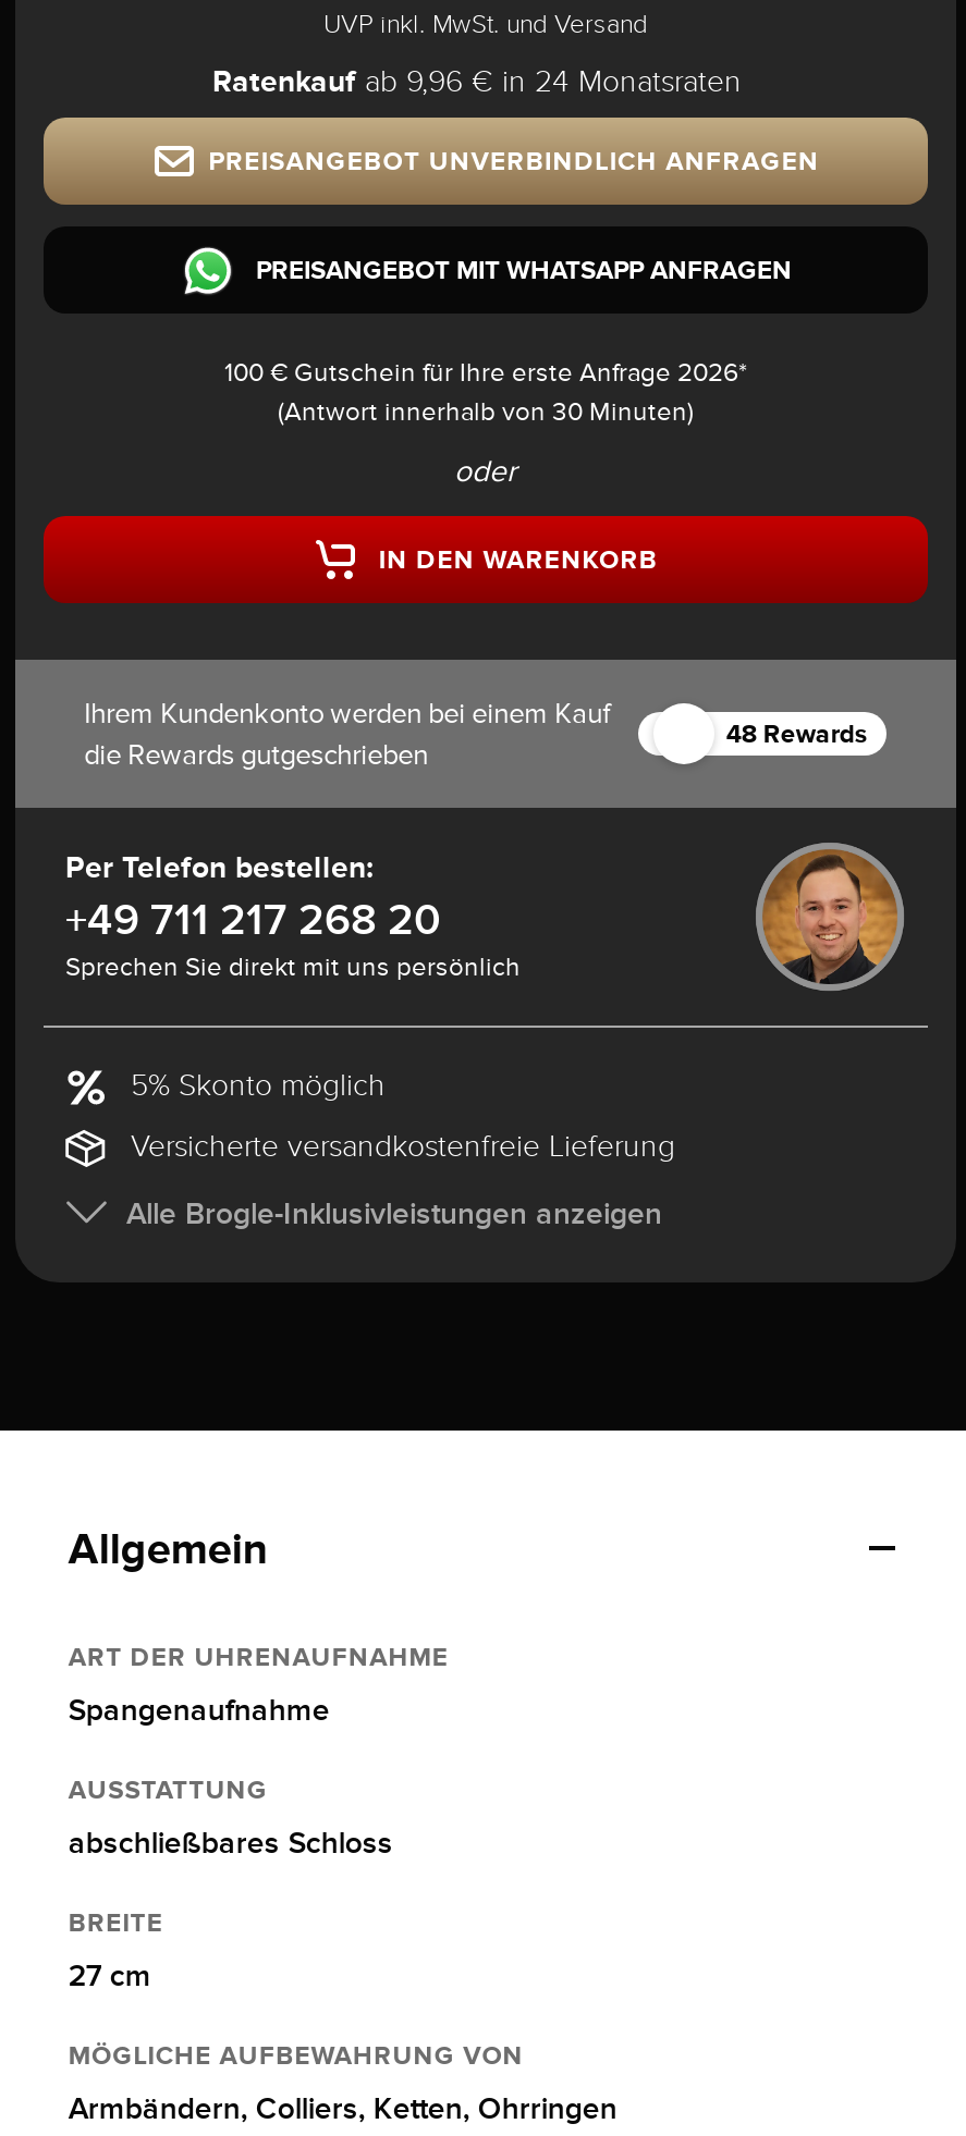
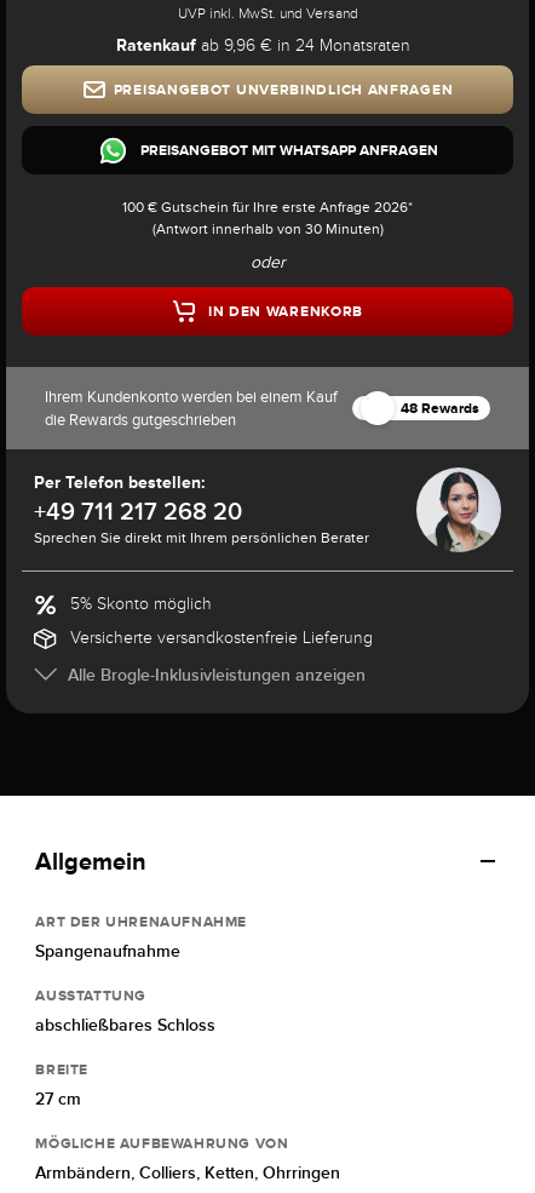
[756,843,904,989] [image] -> [416,468,501,551] [image]
[65,951,521,981] Sprechen Sie direkt mit uns persönlich -> [34,529,369,546] Sprechen Sie direkt mit Ihrem persönlichen Berater

